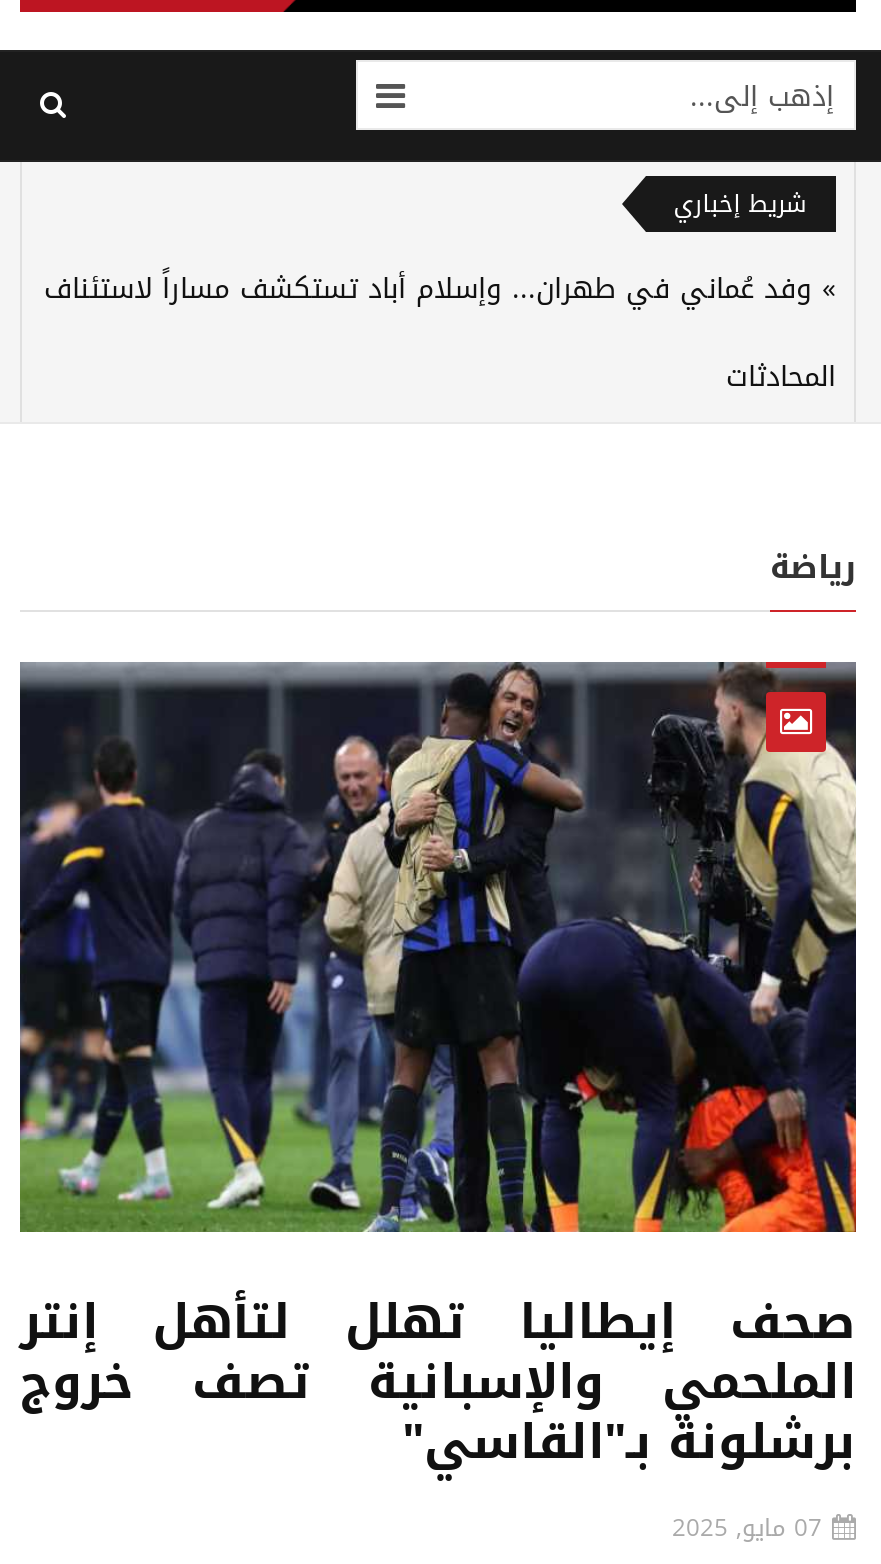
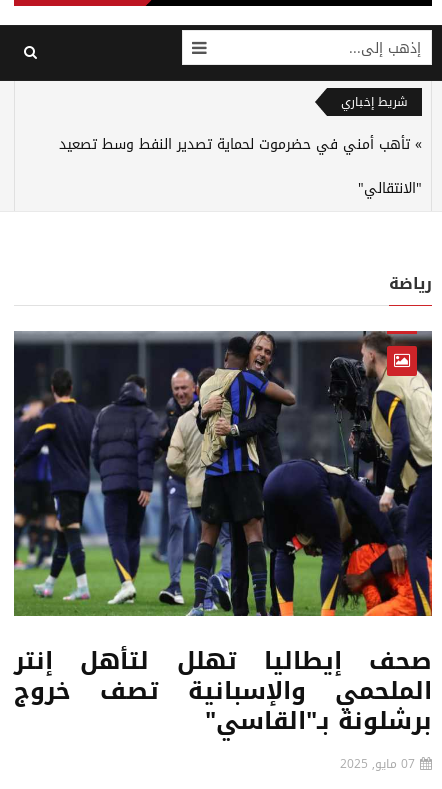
[44,262,812,316] وفد عُماني في طهران... وإسلام أباد تستكشف مساراً لاستئناف -> [59,131,410,158] تأهب أمني في حضرموت لحماية تصدير النفط وسط تصعيد
[726,350,836,404] المحادثات -> [358,175,422,202] "الانتقالي"

